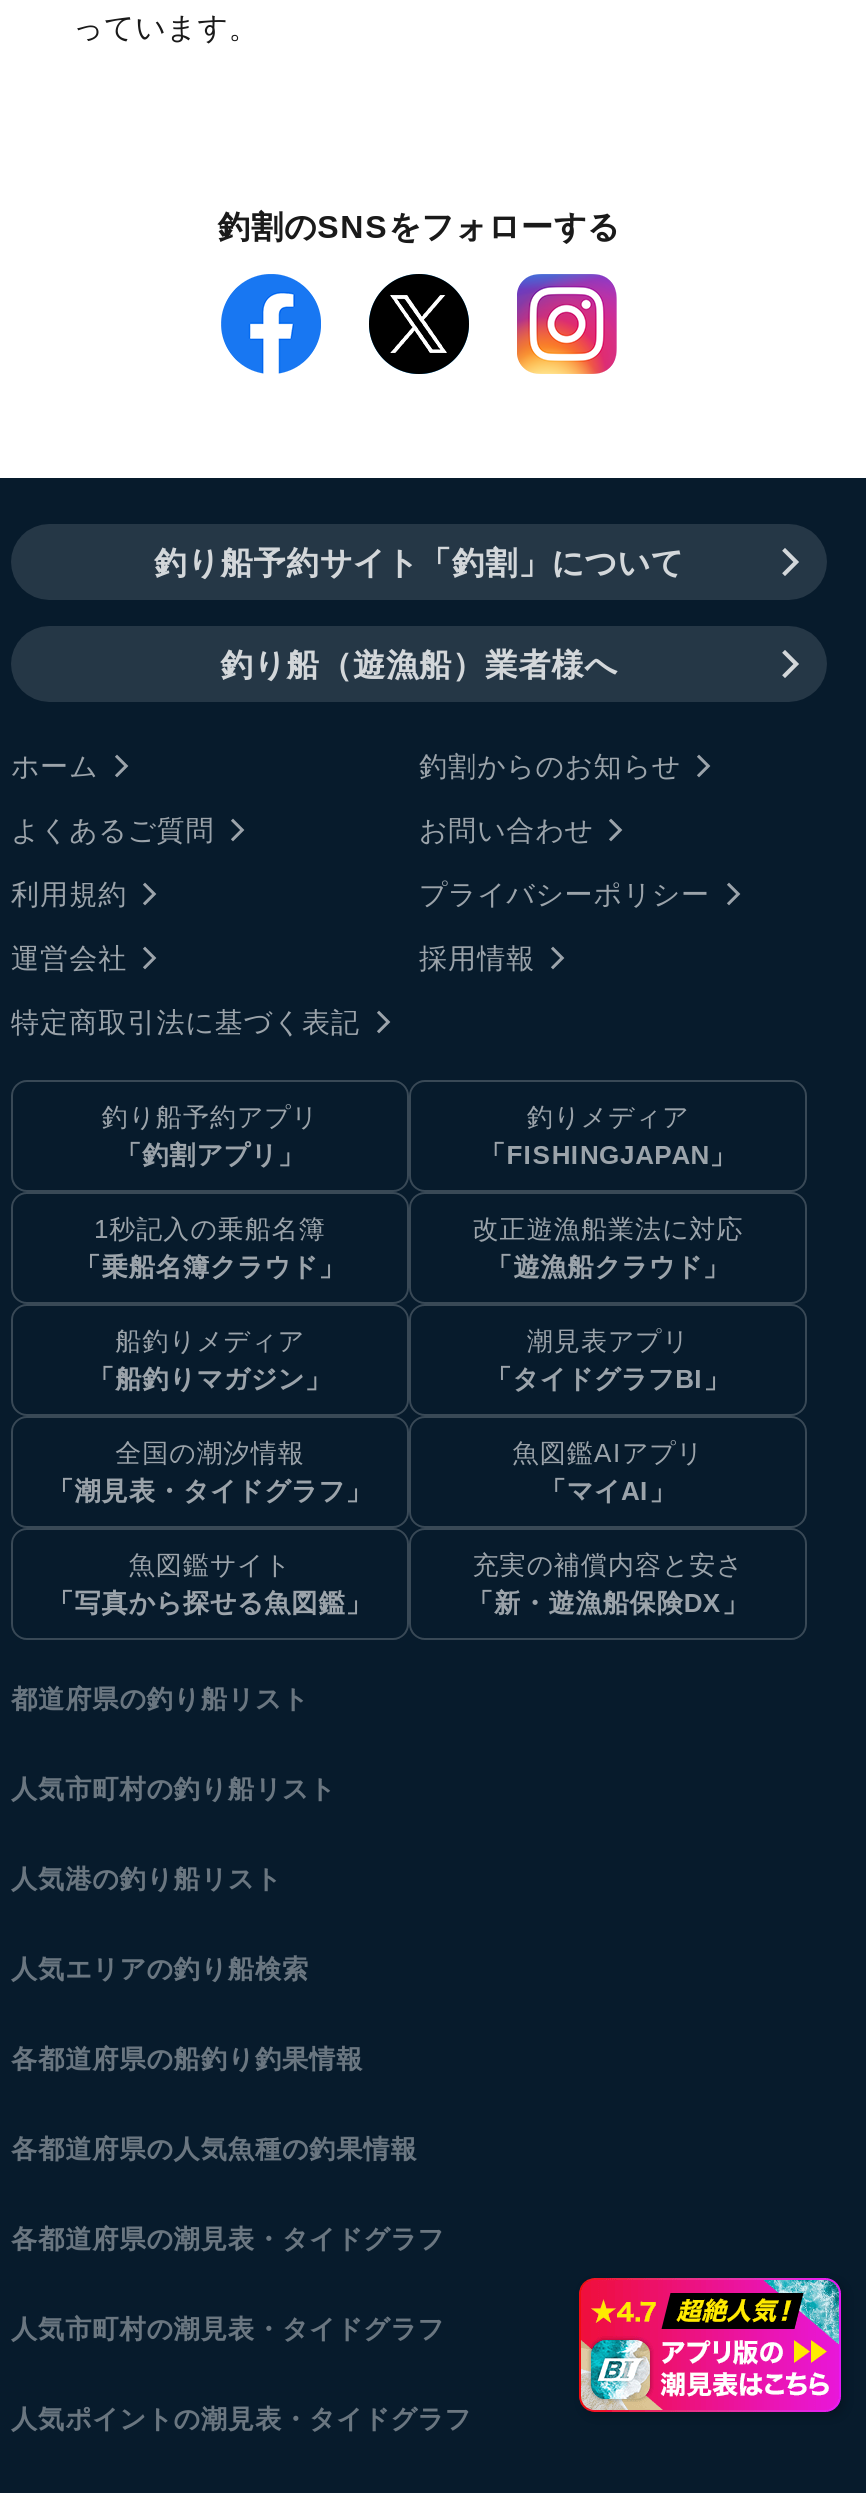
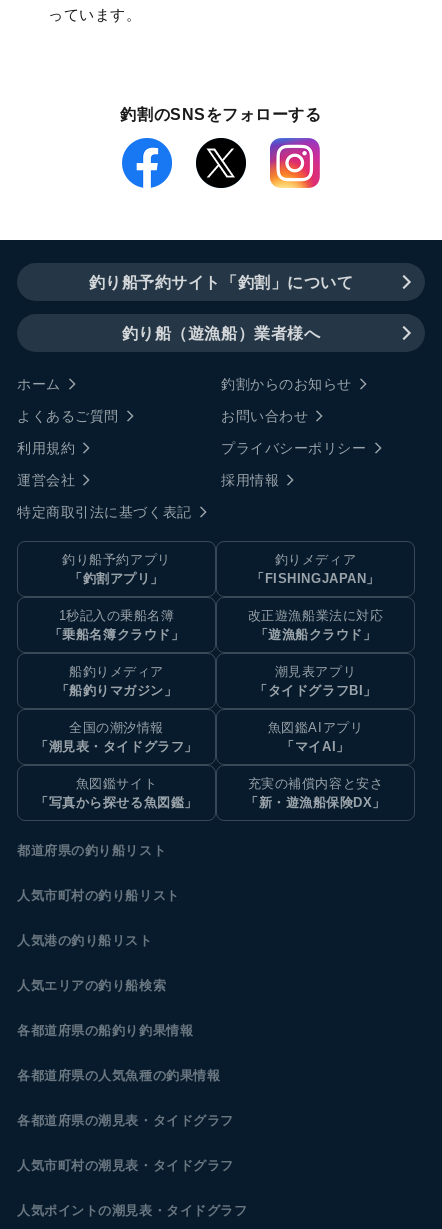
[577,2276,843,2414] [image] -> none

